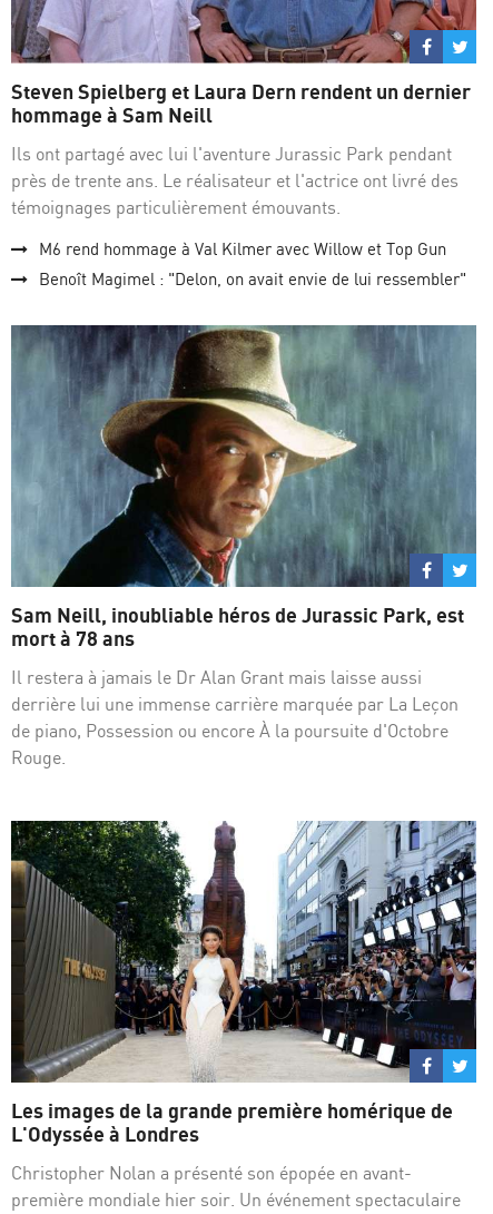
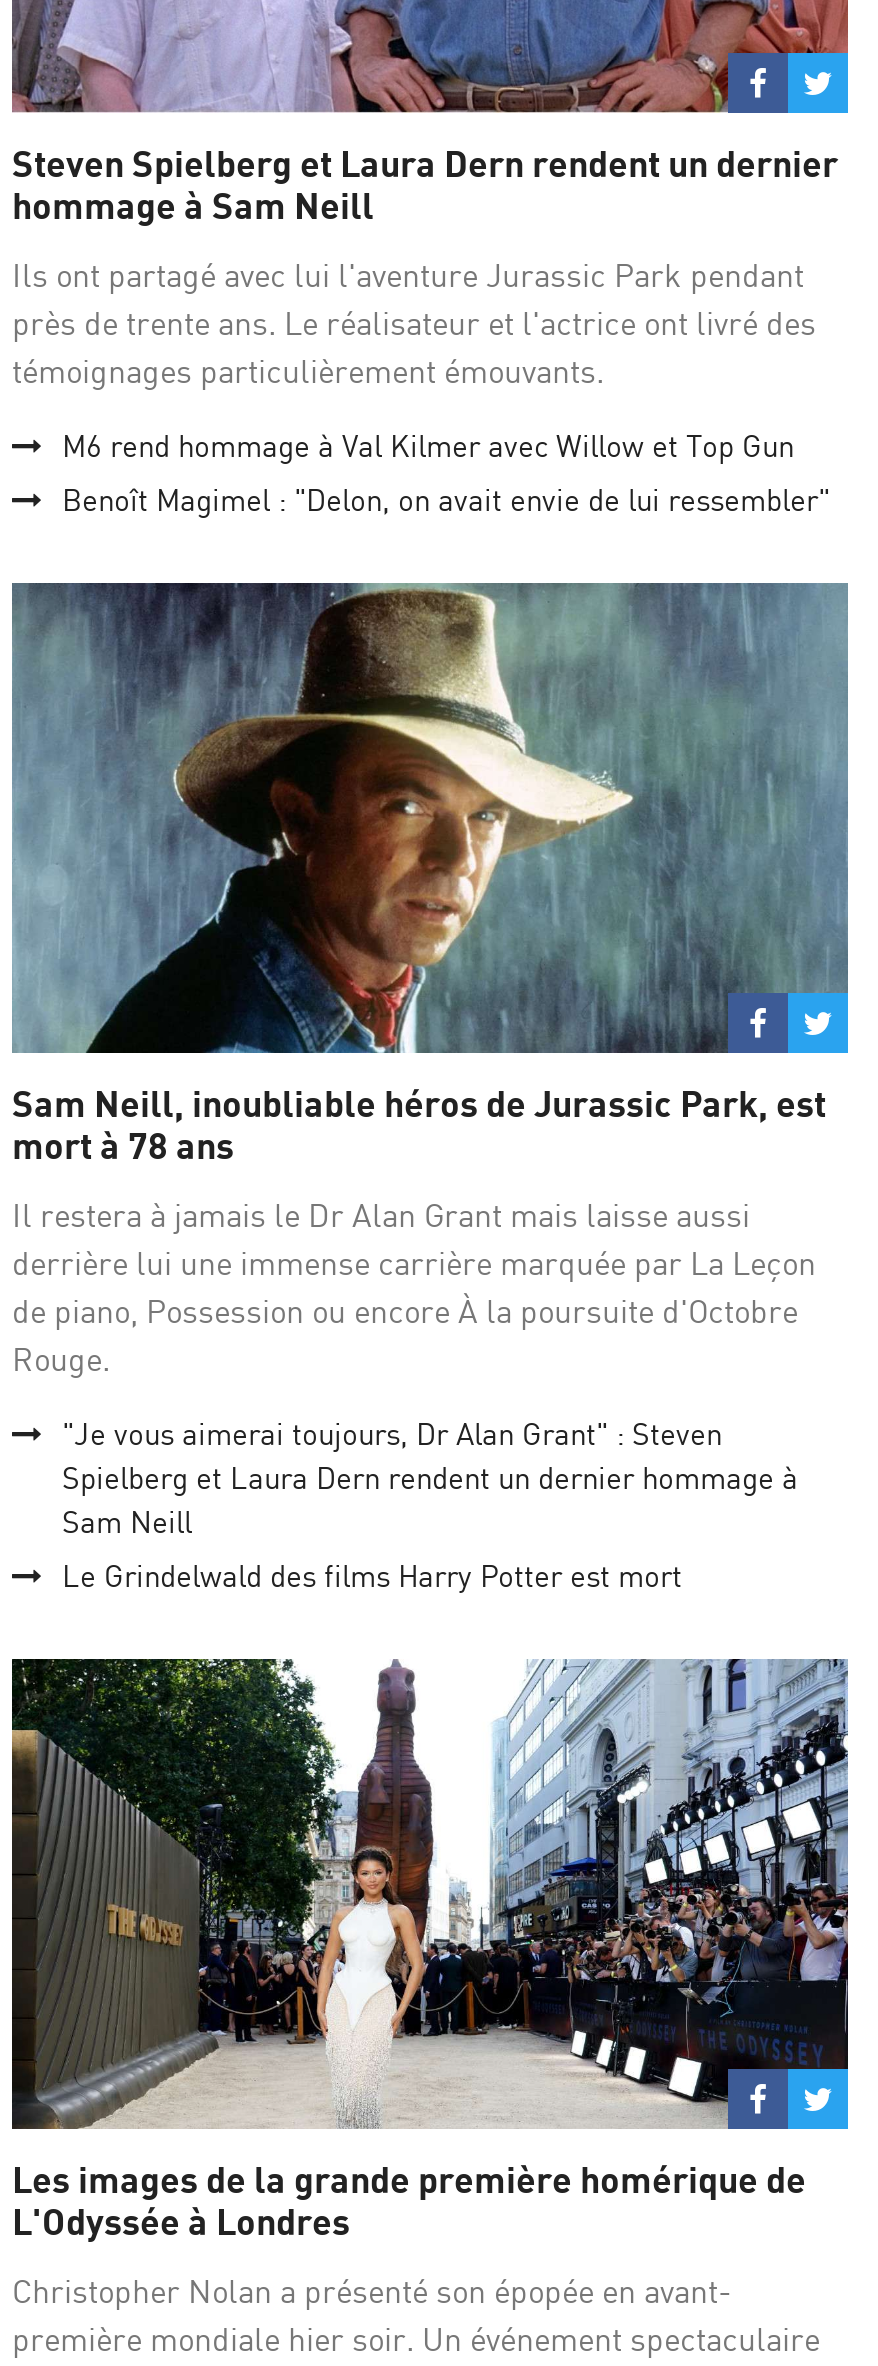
none -> [62,1416,798,1596] "Je vous aimerai toujours, Dr Alan Grant" : Steven | Spielberg et Laura Dern rendent un dernier hommage à | Sam Neill | Le Grindelwald des films Harry Potter est mort

